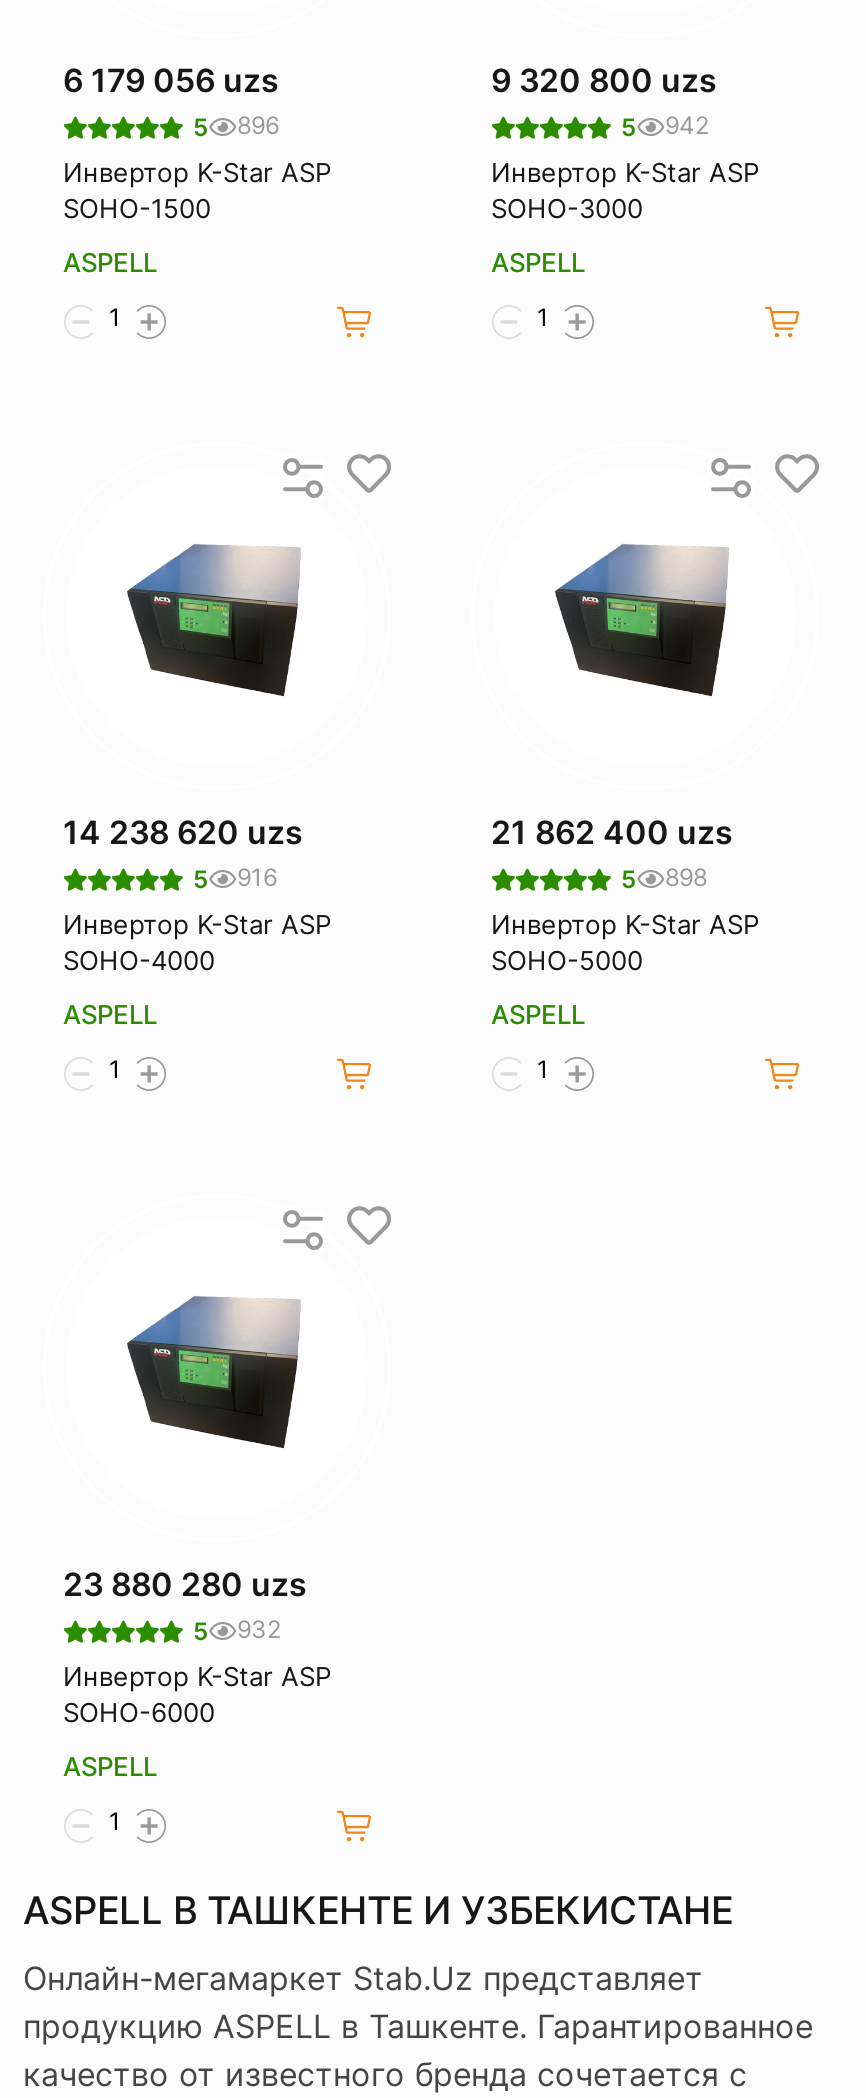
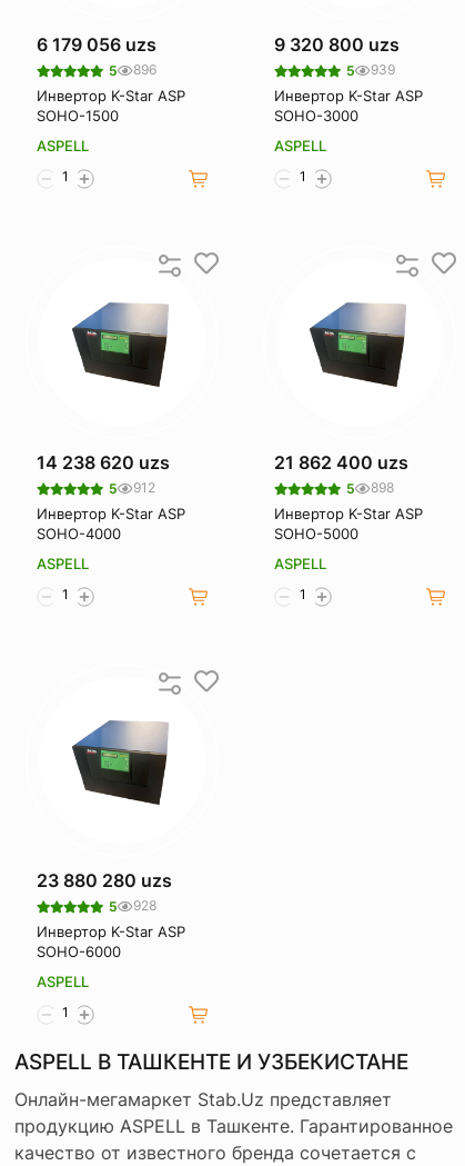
[621,110,709,142] 5 942 -> [346,61,395,79] 5 939
[193,862,277,894] 5 916 -> [109,479,155,497] 5 912
[193,1614,281,1646] 5 932 -> [109,897,156,915] 5 928

